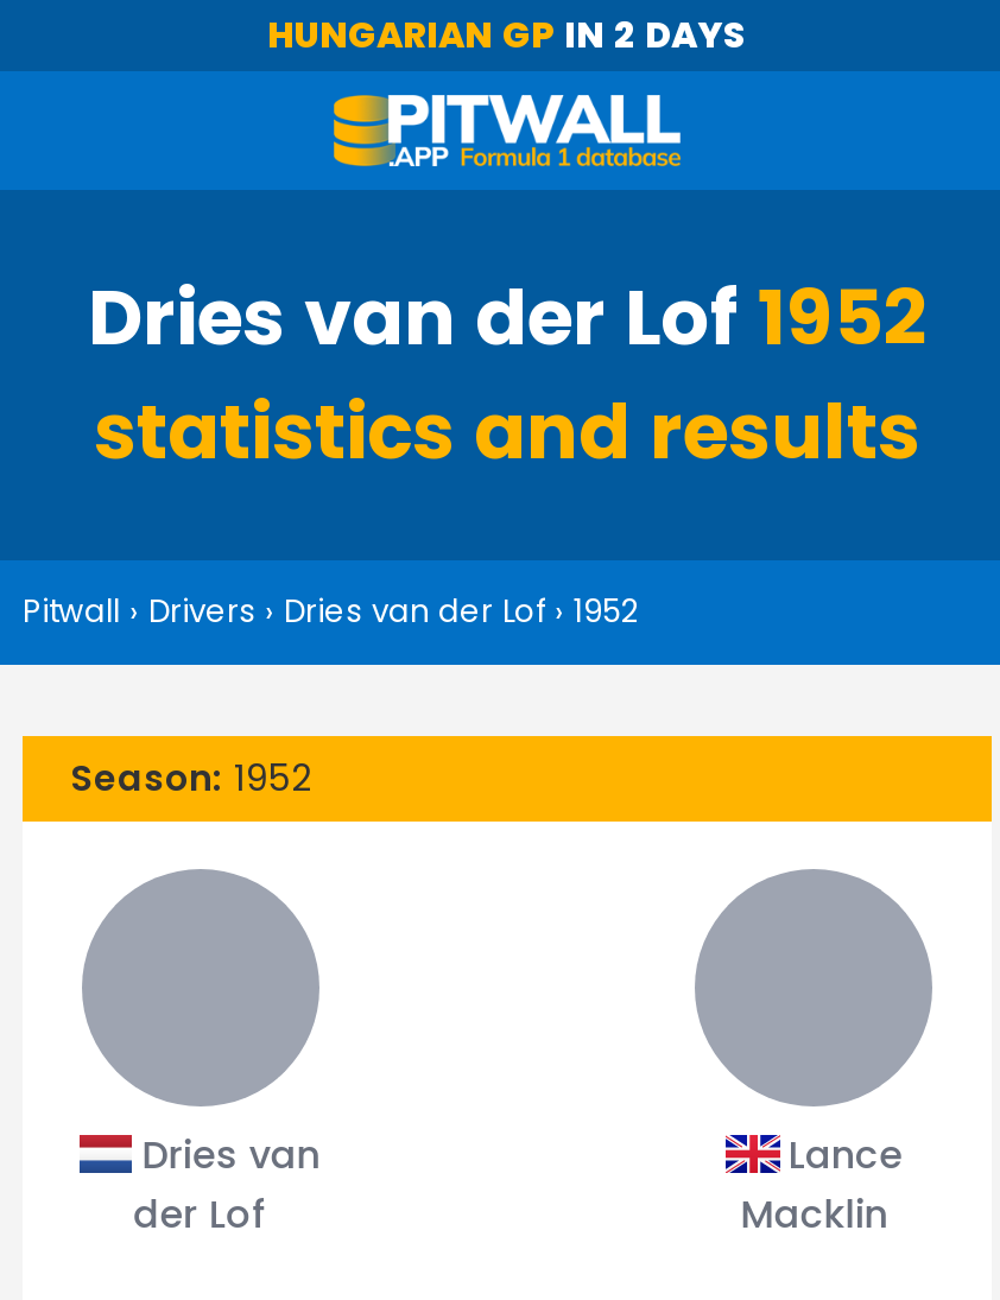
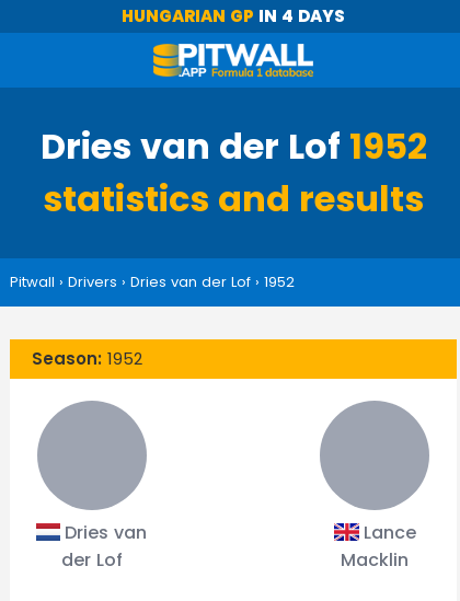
[267,9,747,59] HUNGARIAN GP IN 2 DAYS -> [122,4,345,27] HUNGARIAN GP IN 4 DAYS

